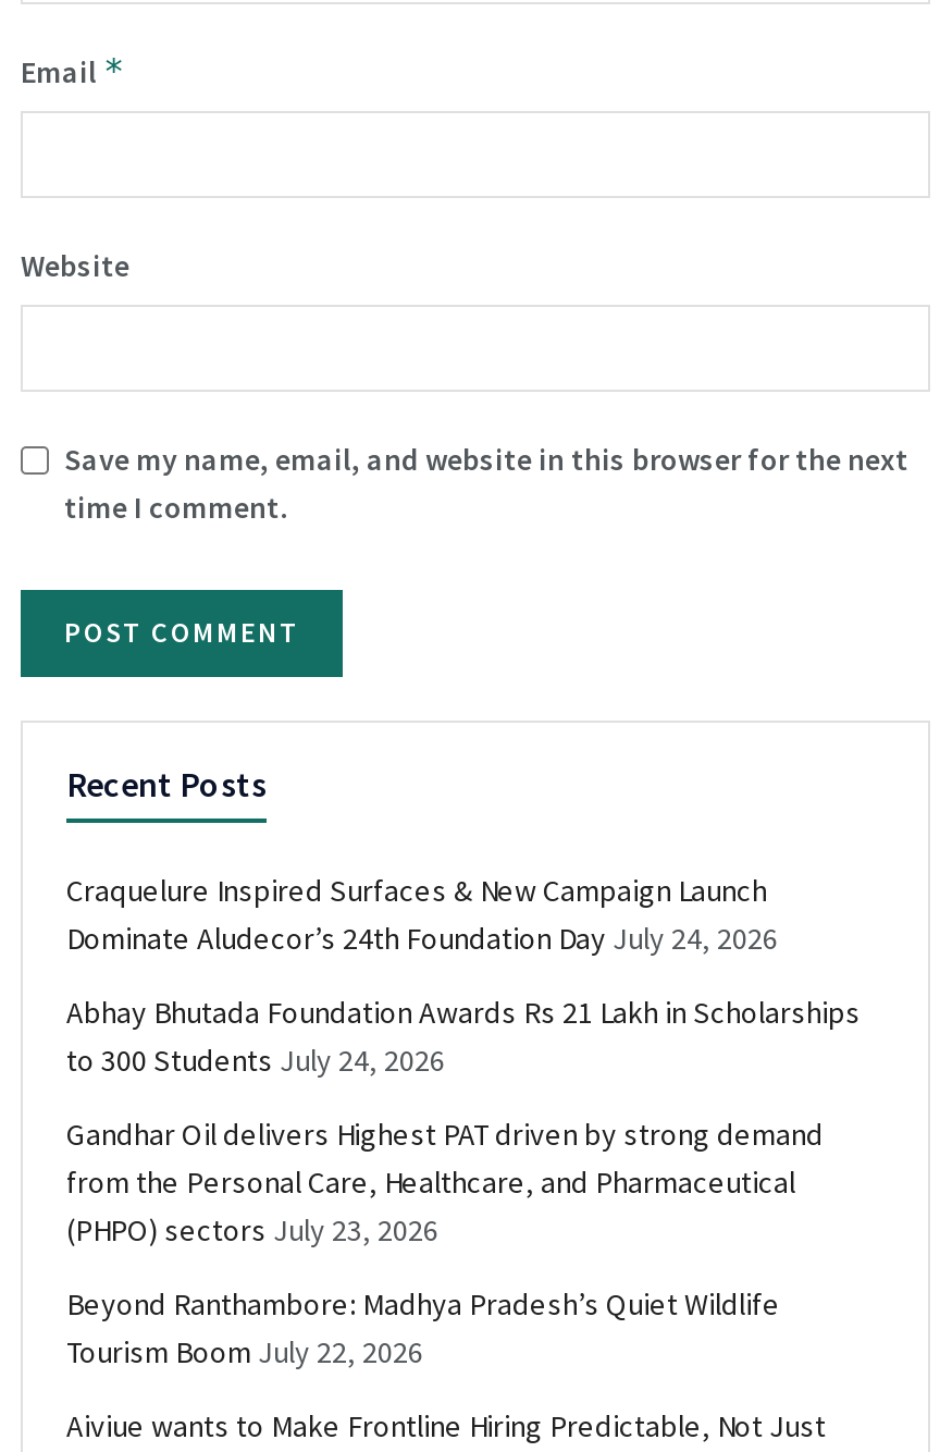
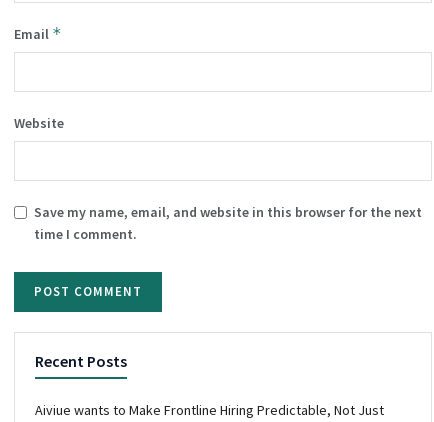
[66,871,861,1371] Craquelure Inspired Surfaces & New Campaign Launch | Dominate Aludecor’s 24th Foundation Day July 24, 2026 | Abhay Bhutada Foundation Awards Rs 21 Lakh in Scholarships | to 300 Students July 24, 2026 | Gandhar Oil delivers Highest PAT driven by strong demand | from the Personal Care, Healthcare, and Pharmaceutical | (PHPO) sectors July 23, 2026 | Beyond Ranthambore: Madhya Pradesh’s Quiet Wildlife | Tourism Boom July 22, 2026 -> none

